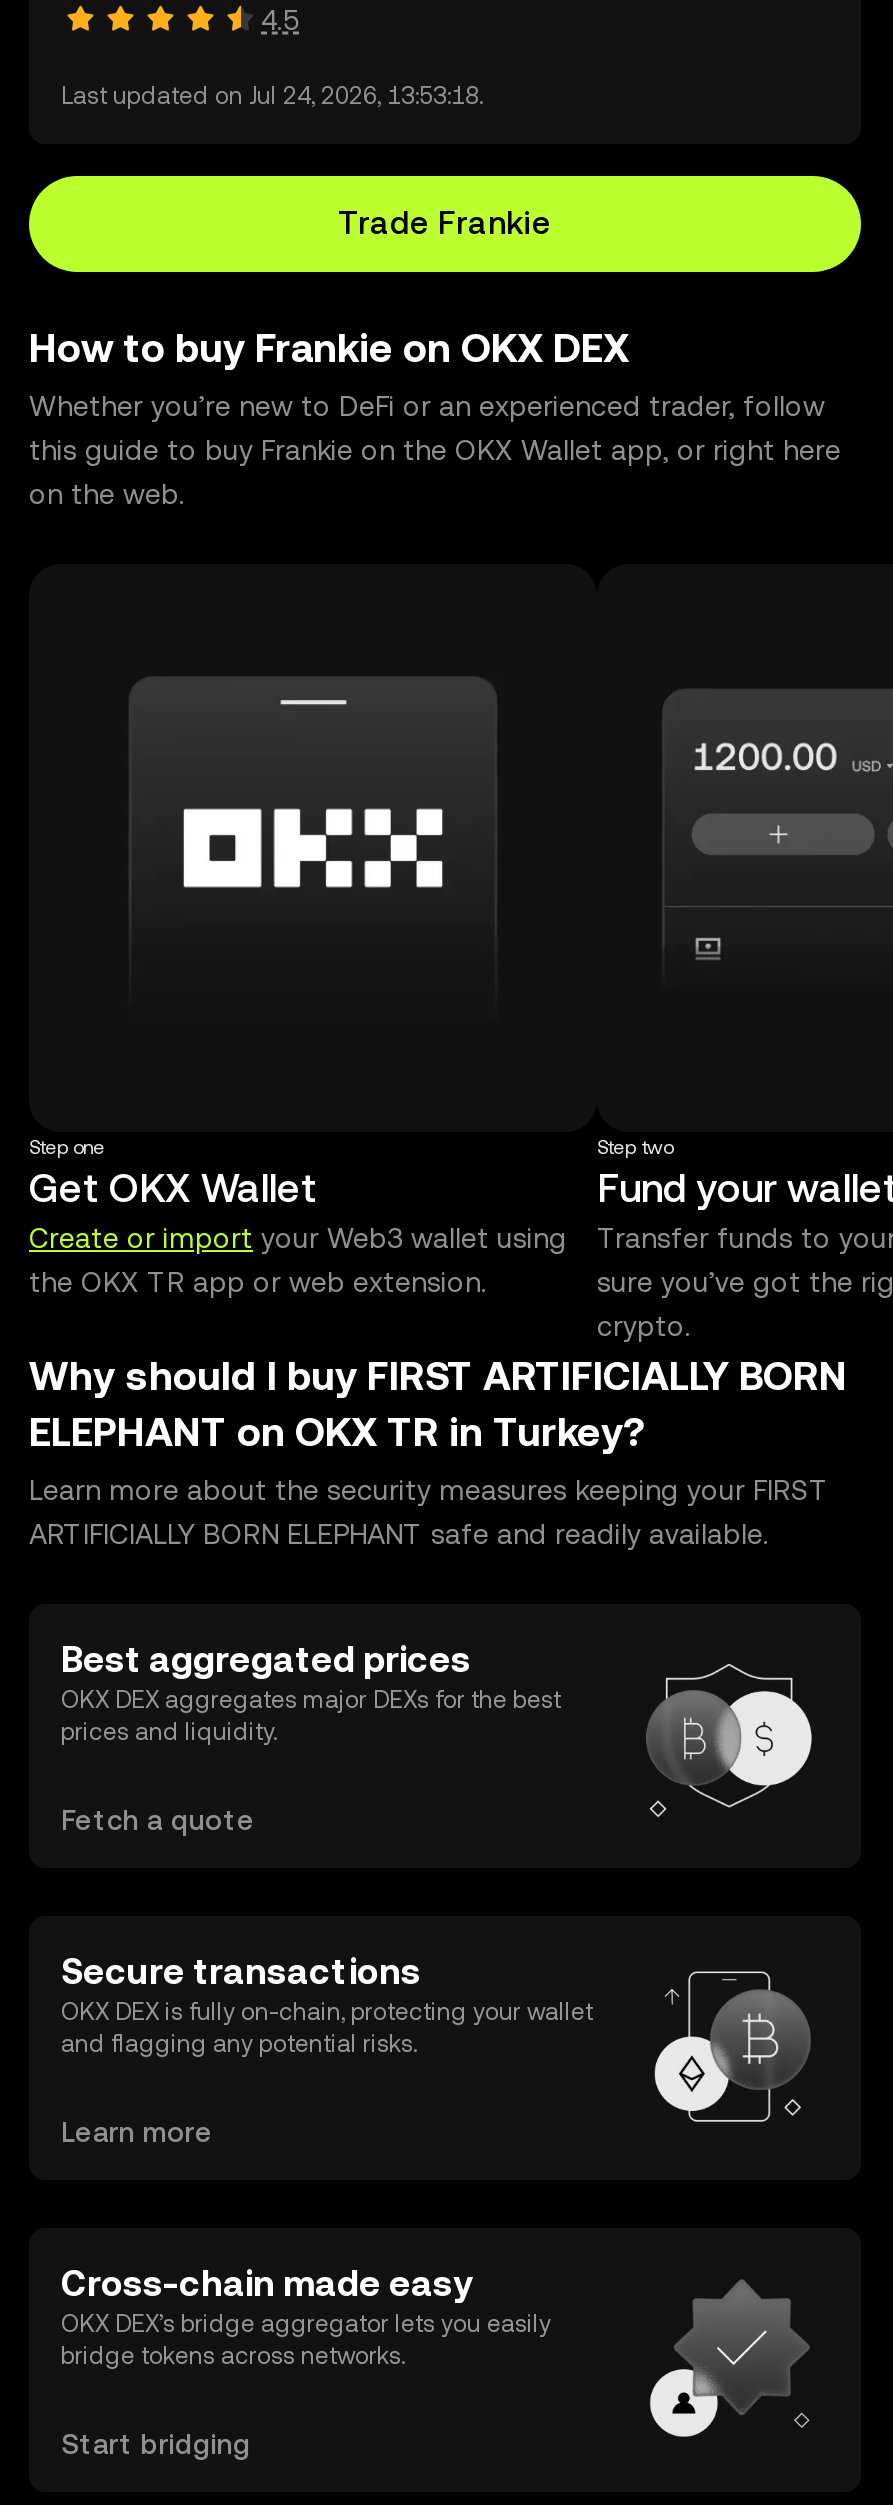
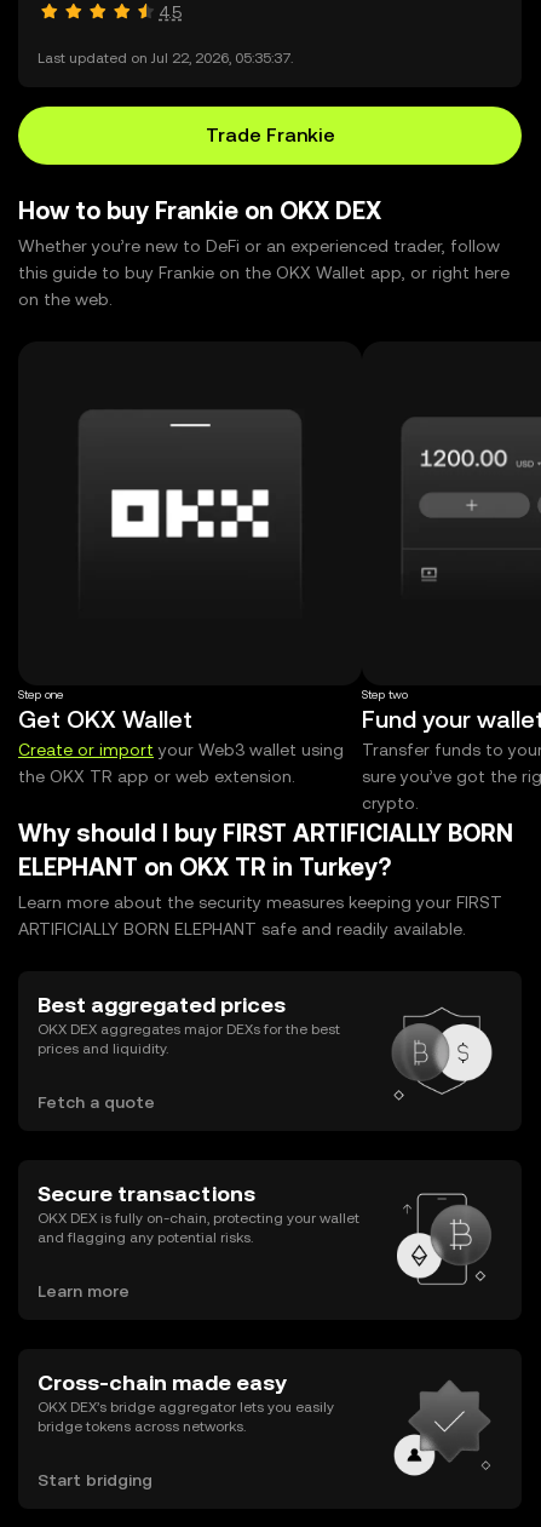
[61,82,483,110] Last updated on Jul 24, 2026, 13:53:18. -> [38,50,293,67] Last updated on Jul 22, 2026, 05:35:37.

